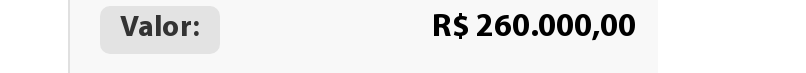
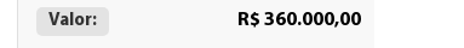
[432,12,636,44] R$ 260.000,00 -> [237,11,361,30] R$ 360.000,00

